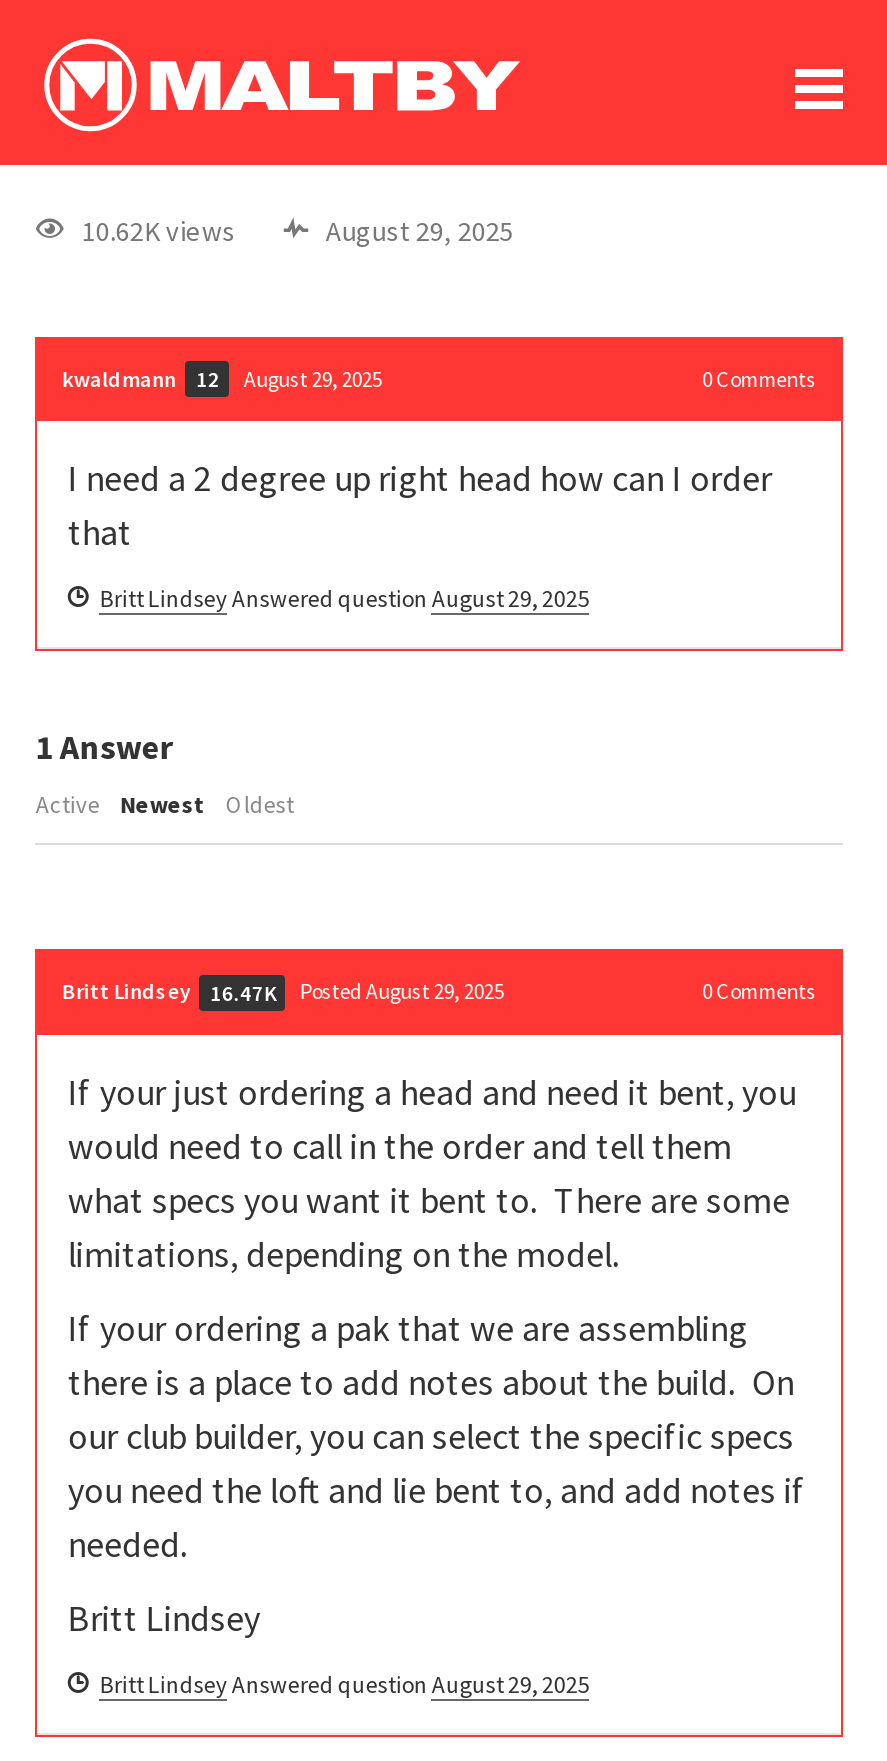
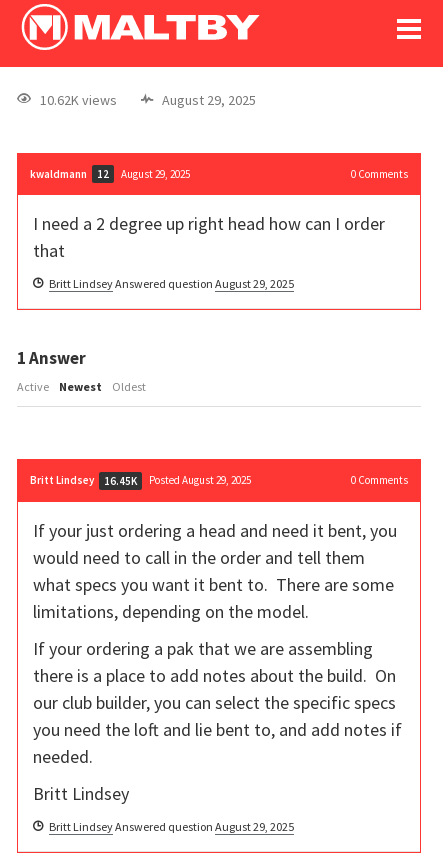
[62,978,504,1007] Britt Lindsey 16.47K Posted August 29, 2025 -> [30,473,251,488] Britt Lindsey 16.45K Posted August 29, 2025

